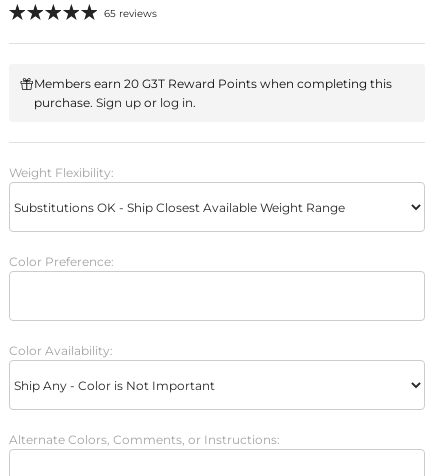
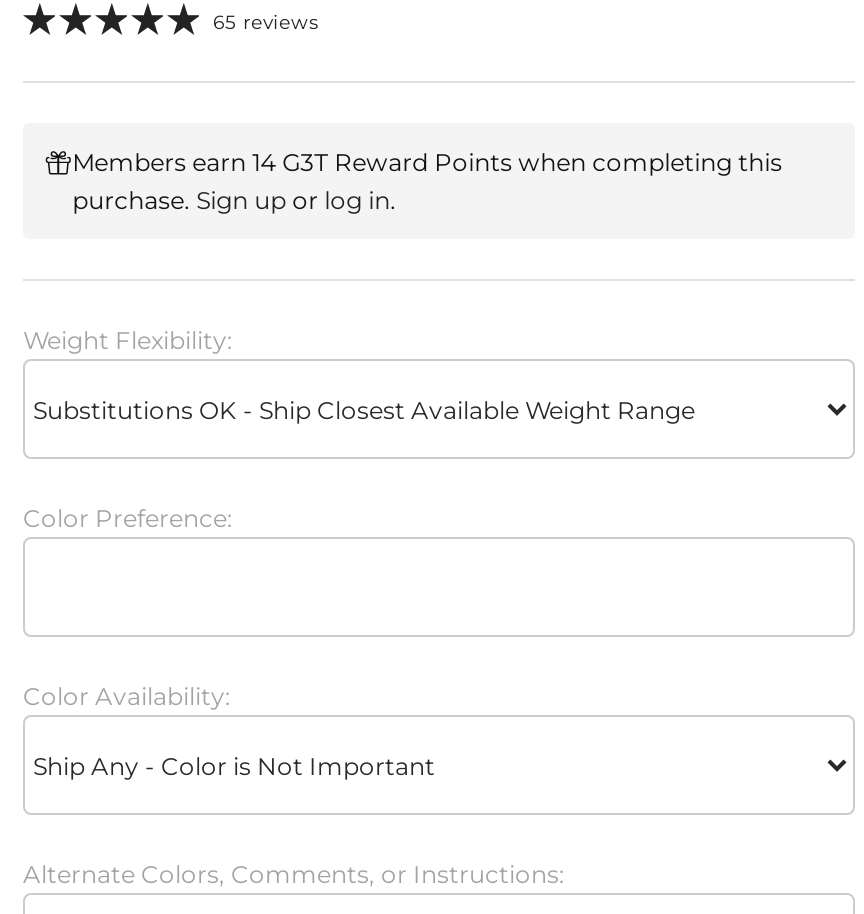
[34,76,392,91] Members earn 20 G3T Reward Points when completing this -> [72,148,782,178] Members earn 14 G3T Reward Points when completing this

